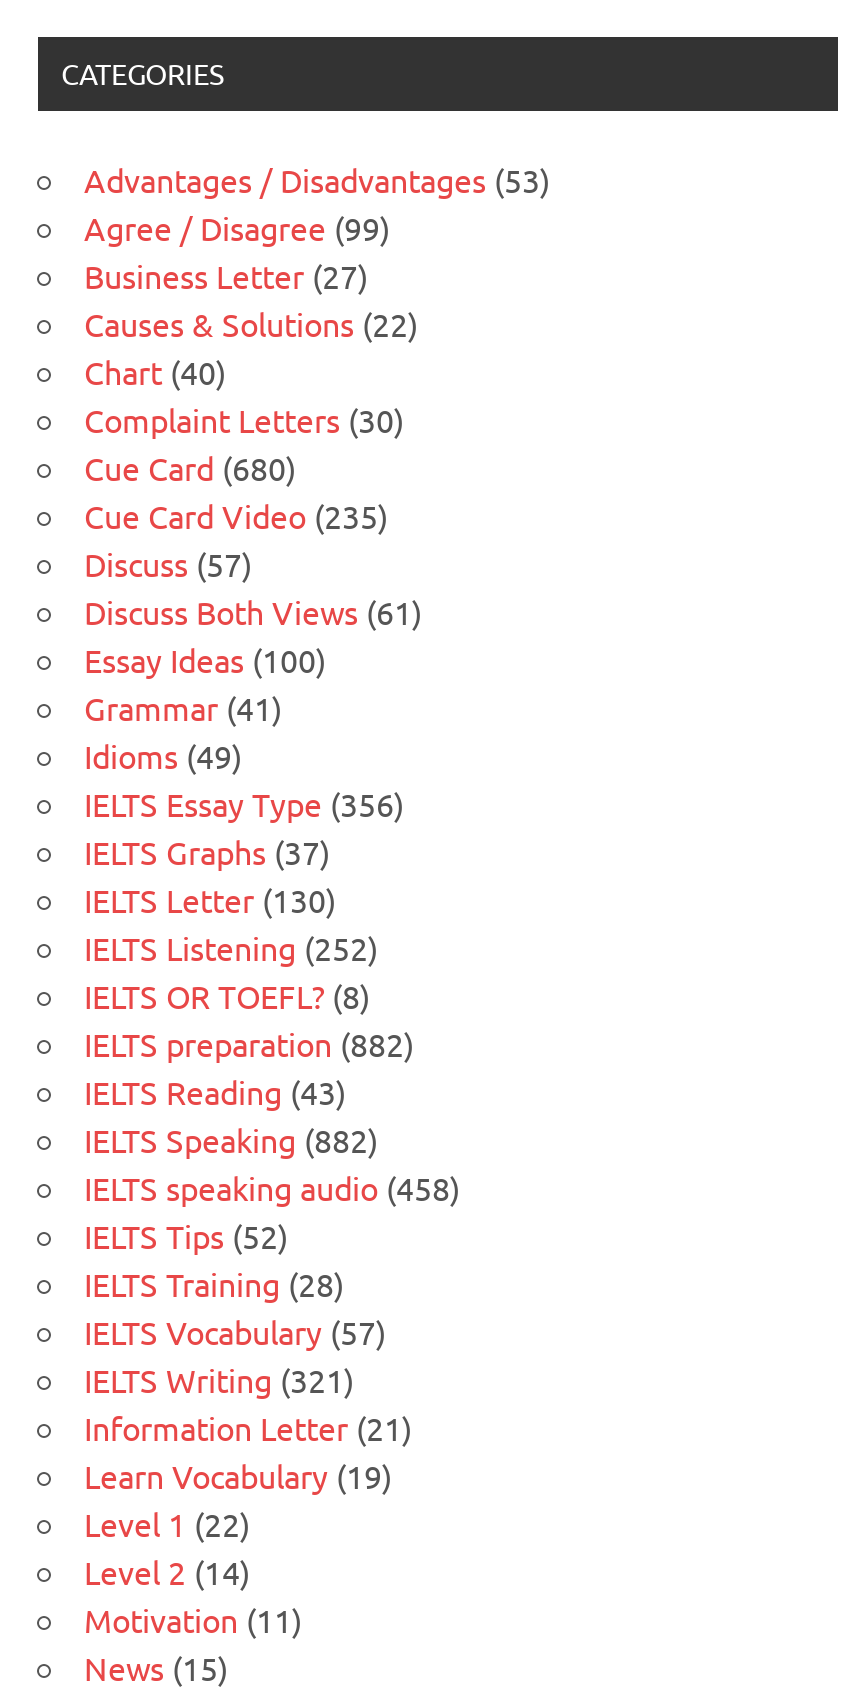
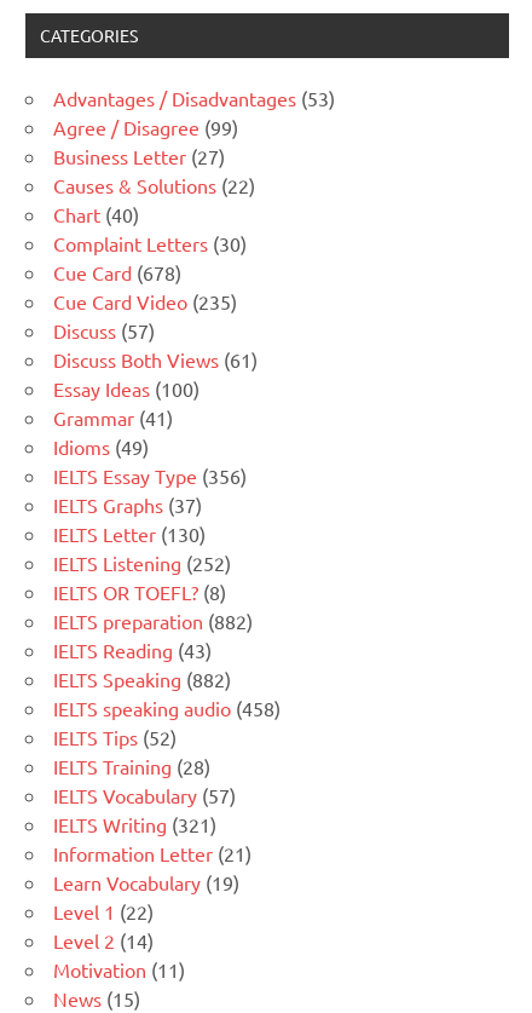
[84,446,296,486] Cue Card (680) -> [53,261,181,285] Cue Card (678)

